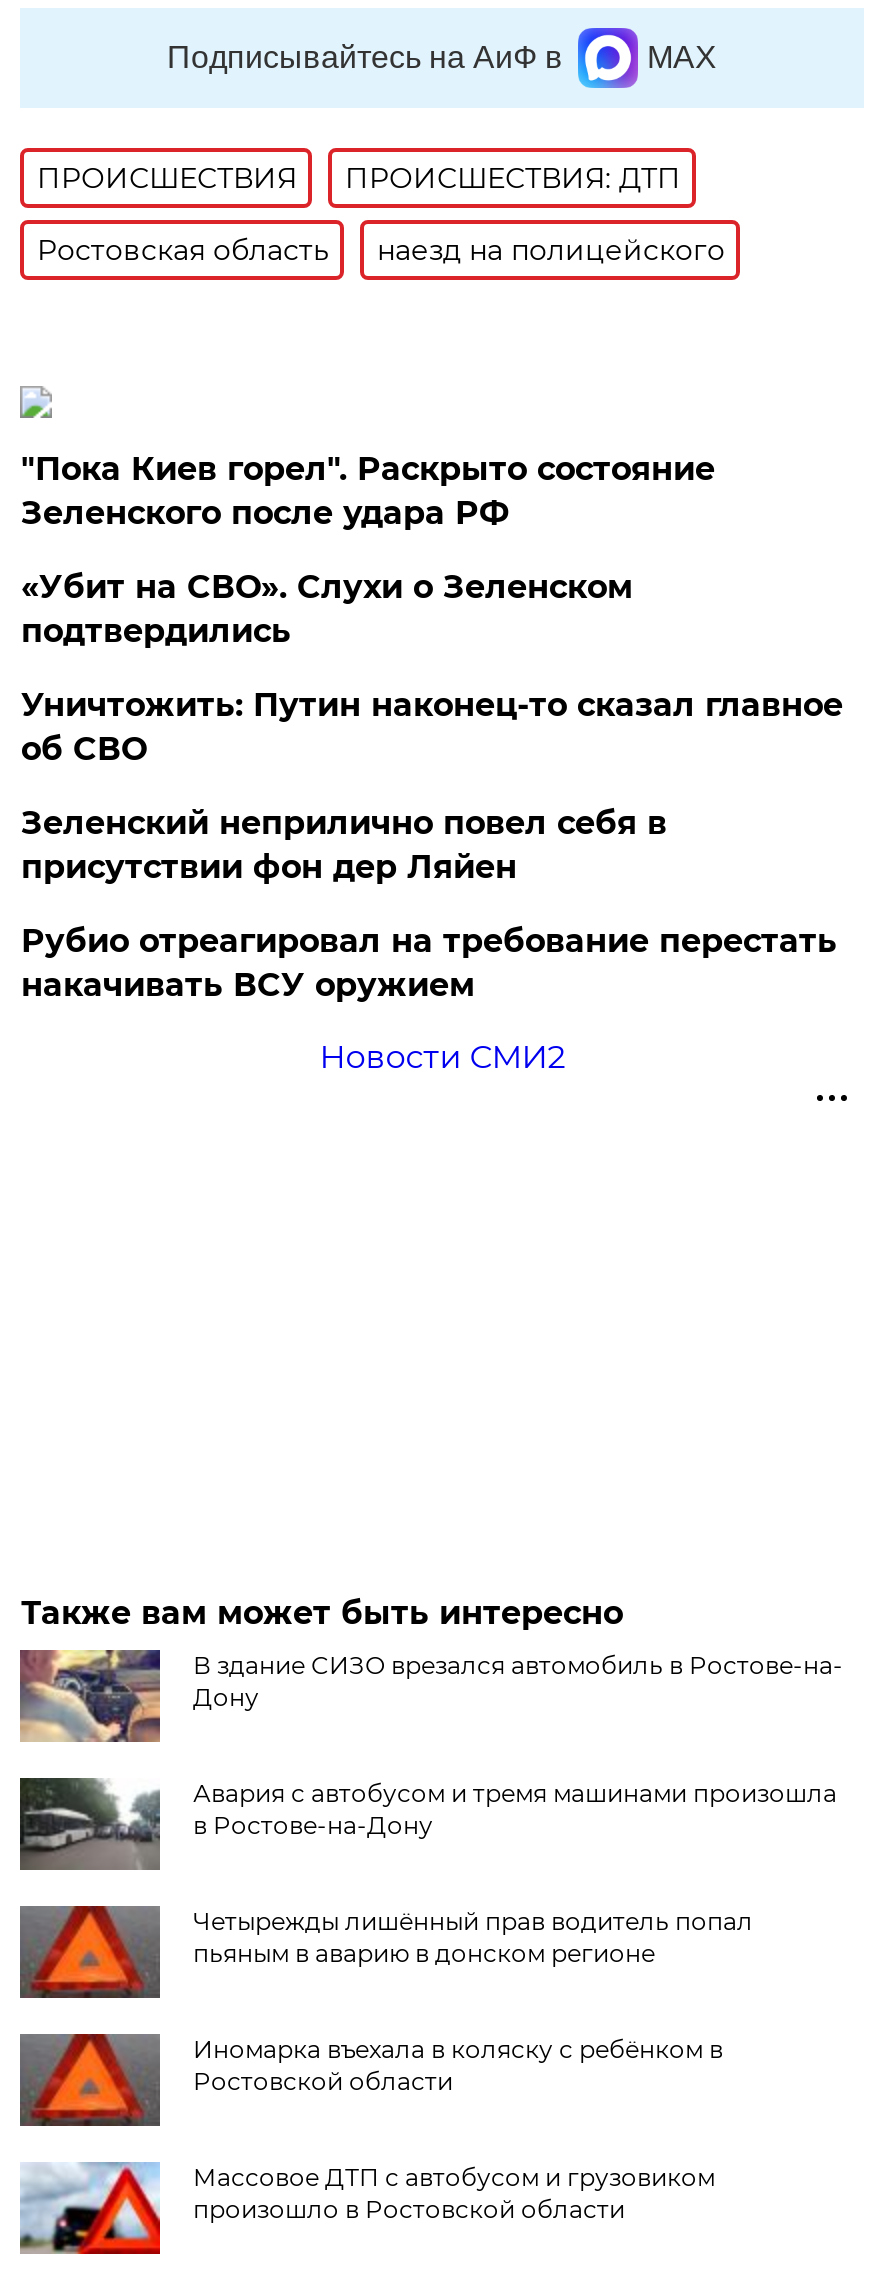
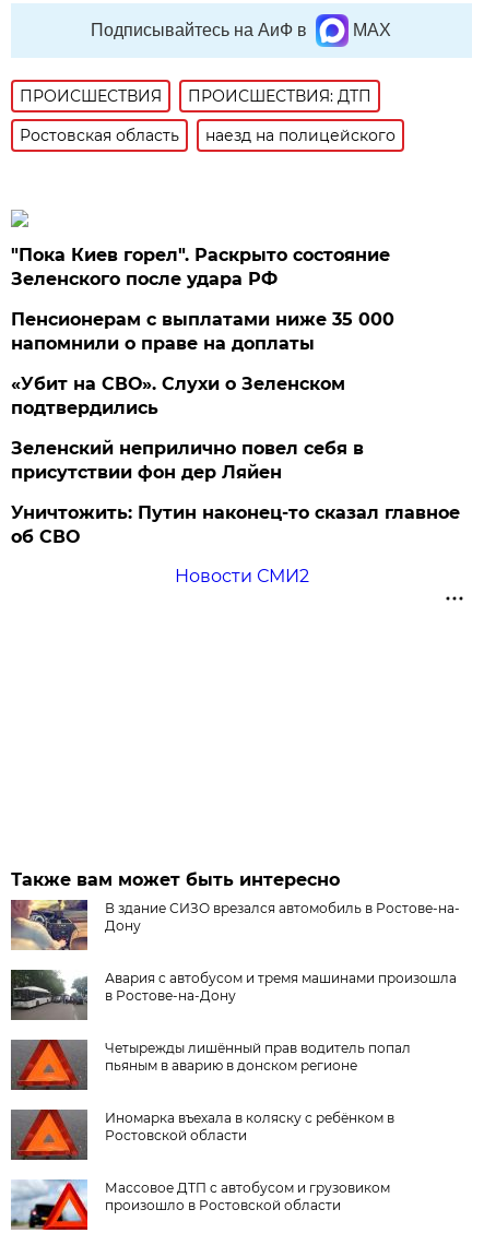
none -> [11,309,395,354] Пенсионерам с выплатами ниже 35 000 | напомнили о праве на доплаты
moved [21,568,633,650] -> [11,373,346,418]: «Убит на СВО». Слухи о Зеленском | подтвердились
moved [21,686,843,768] -> [11,502,460,547]: Уничтожить: Путин наконец-то сказал главное | об СВО
[21,922,837,1004] Рубио отреагировал на требование перестать | накачивать ВСУ оружием -> none

